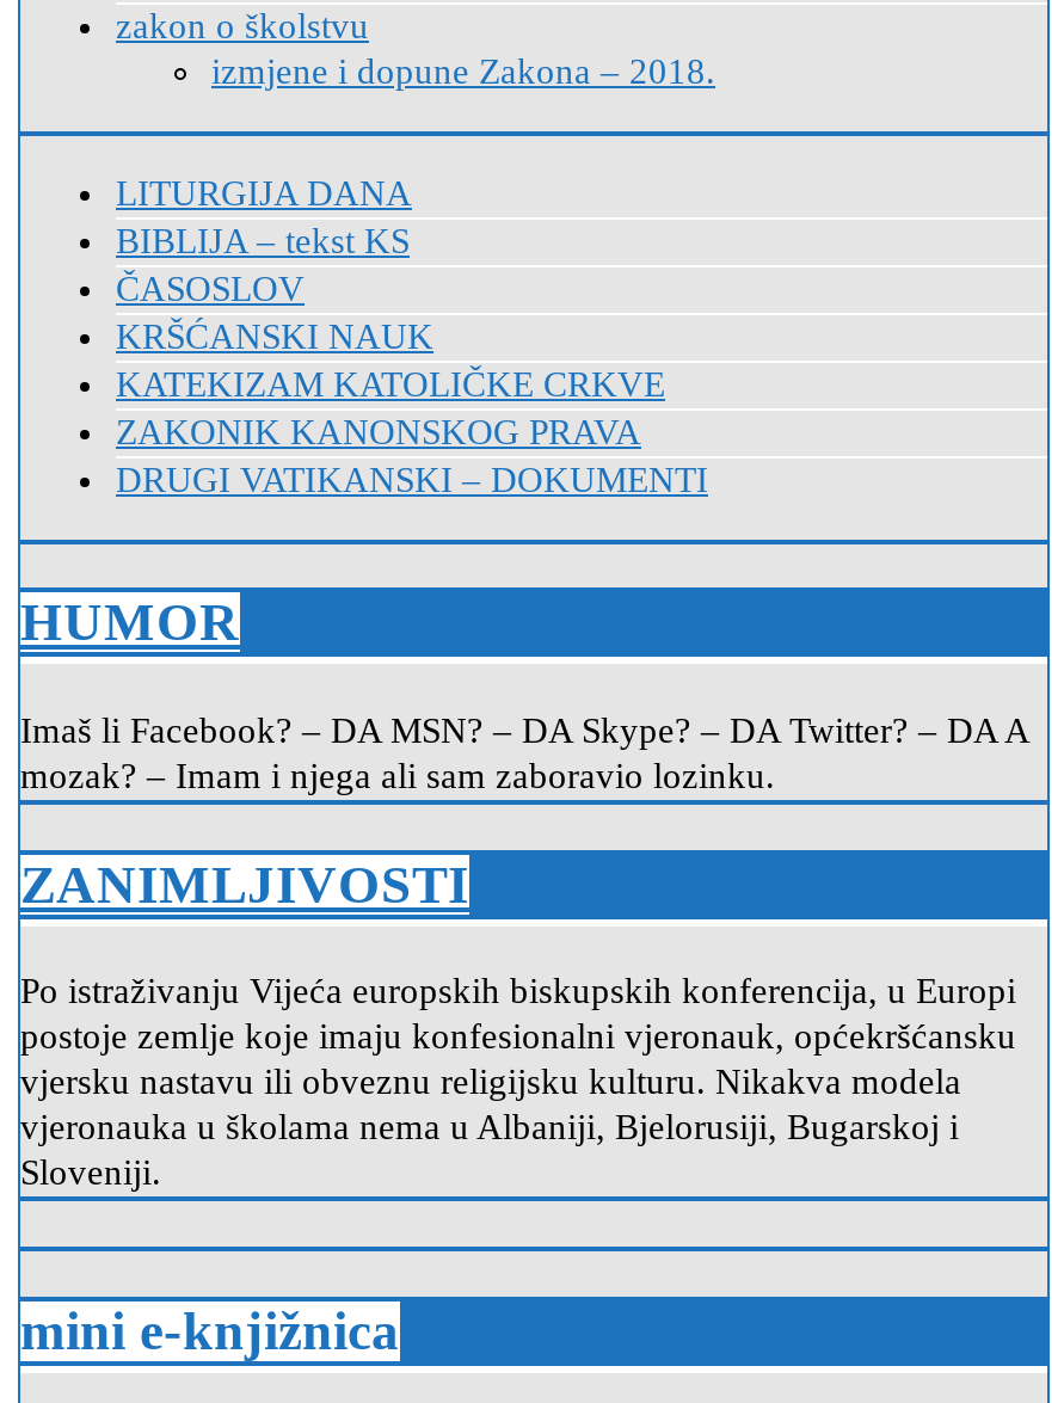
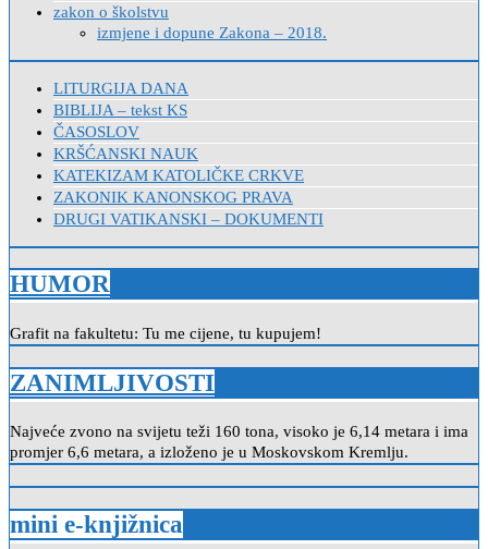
[20,712,1031,795] Imaš li Facebook? – DA MSN? – DA Skype? – DA Twitter? – DA A | mozak? – Imam i njega ali sam zaboravio lozinku. -> [10,325,321,342] Grafit na fakultetu: Tu me cijene, tu kupujem!
[20,973,1016,1192] Po istraživanju Vijeća europskih biskupskih konferencija, u Europi | postoje zemlje koje imaju konfesionalni vjeronauk, općekršćansku | vjersku nastavu ili obveznu religijsku kulturu. Nikakva modela | vjeronauka u školama nema u Albaniji, Bjelorusiji, Bugarskoj i | Sloveniji. -> [10,423,468,461] Najveće zvono na svijetu teži 160 tona, visoko je 6,14 metara i ima | promjer 6,6 metara, a izloženo je u Moskovskom Kremlju.

